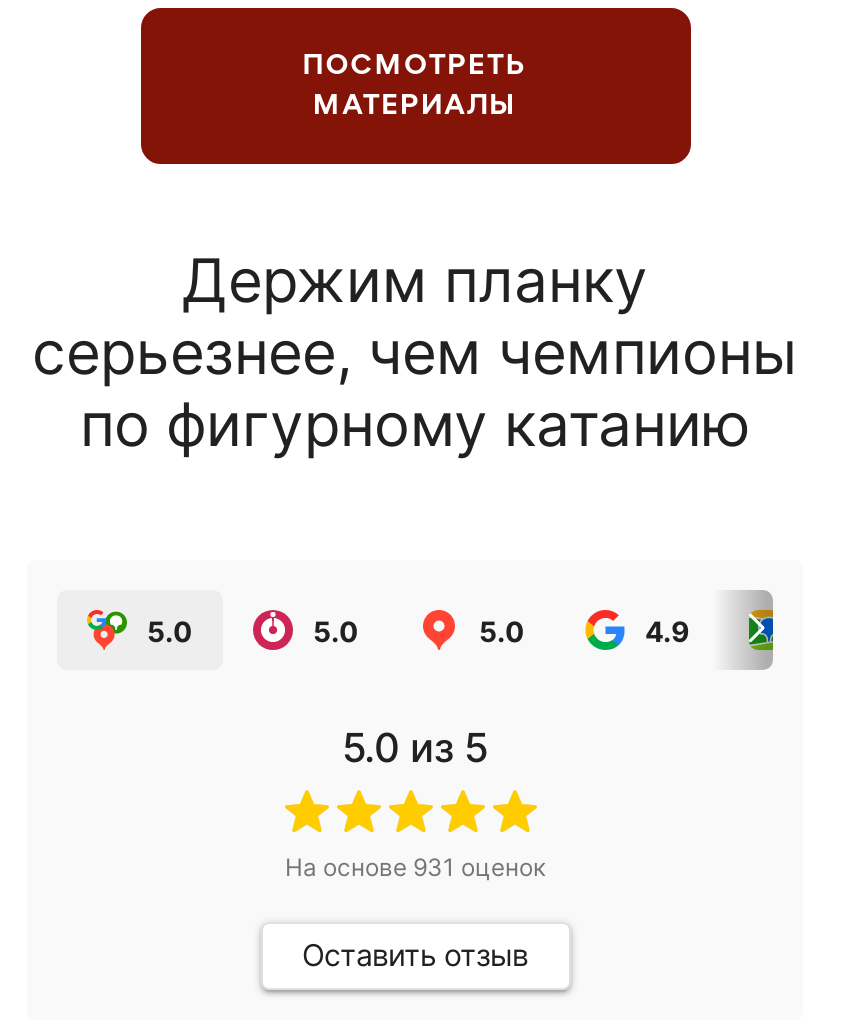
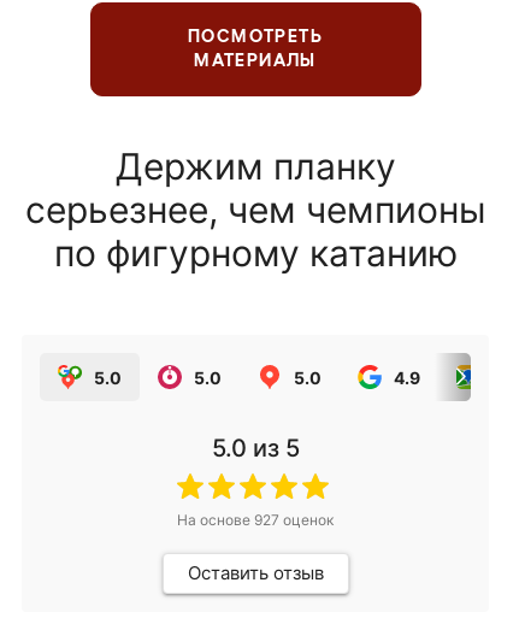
[285,852,545,882] На основе 931 оценок -> [177,511,334,529] На основе 927 оценок

